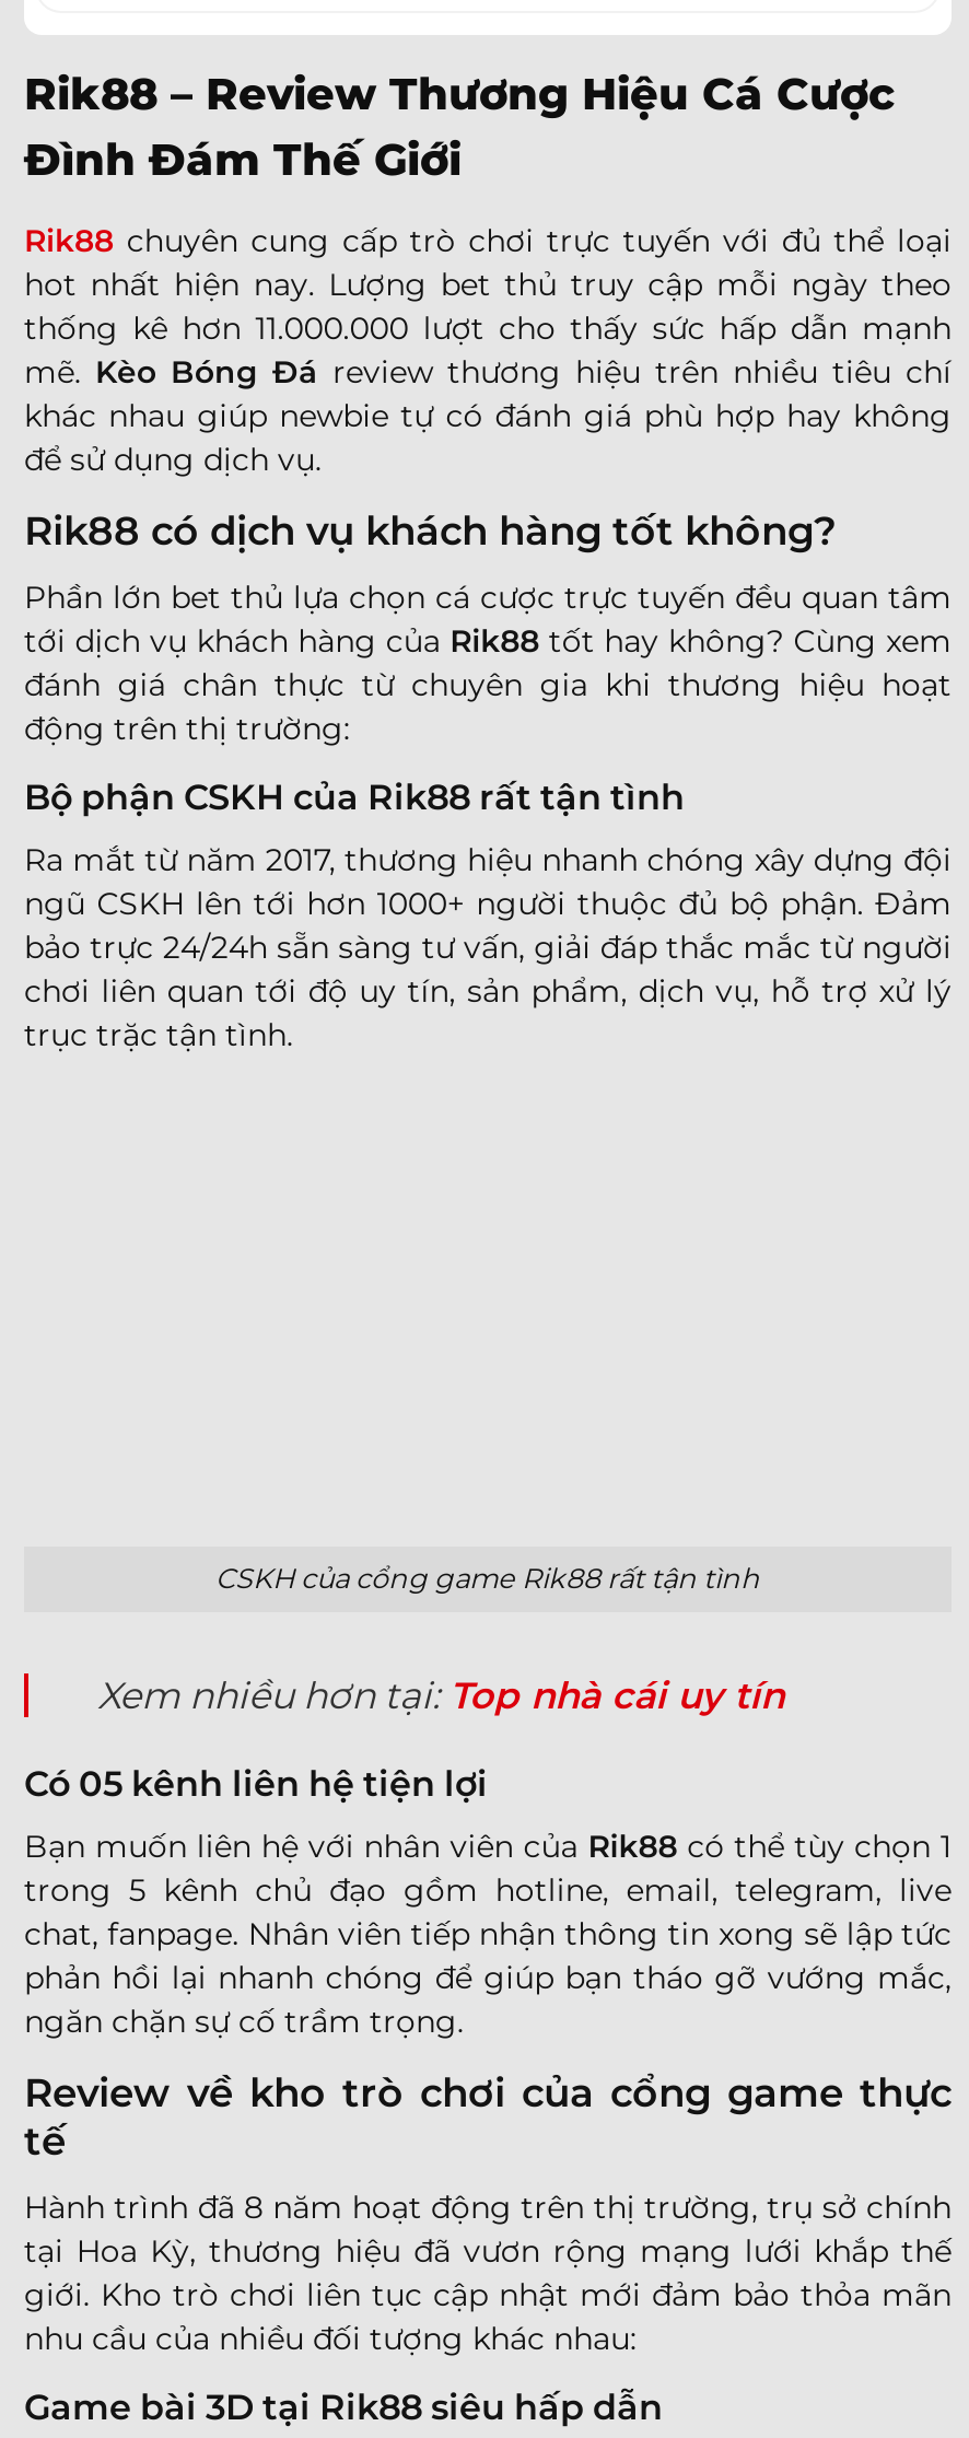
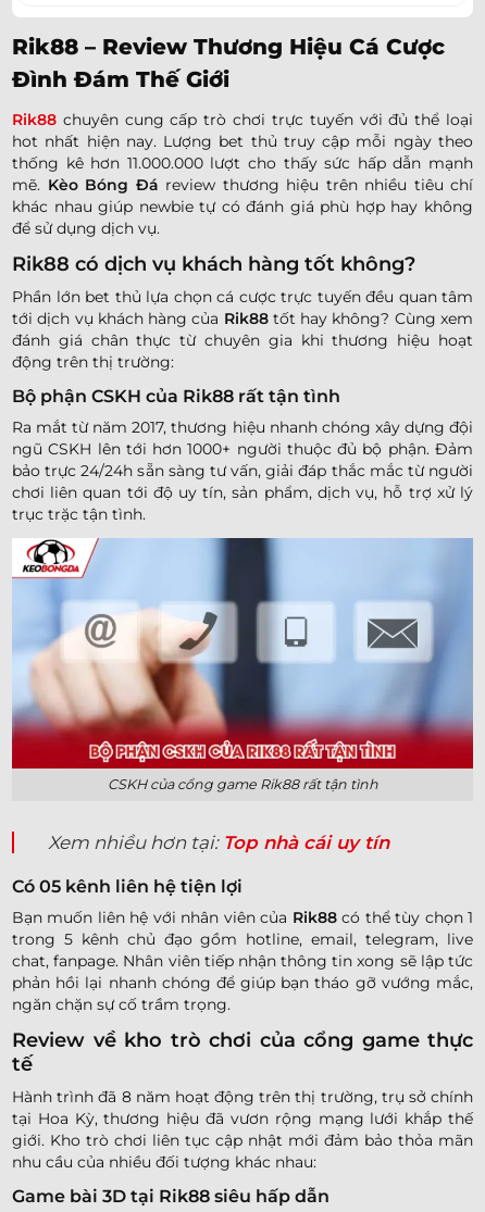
none -> [11,537,474,770] [image]

